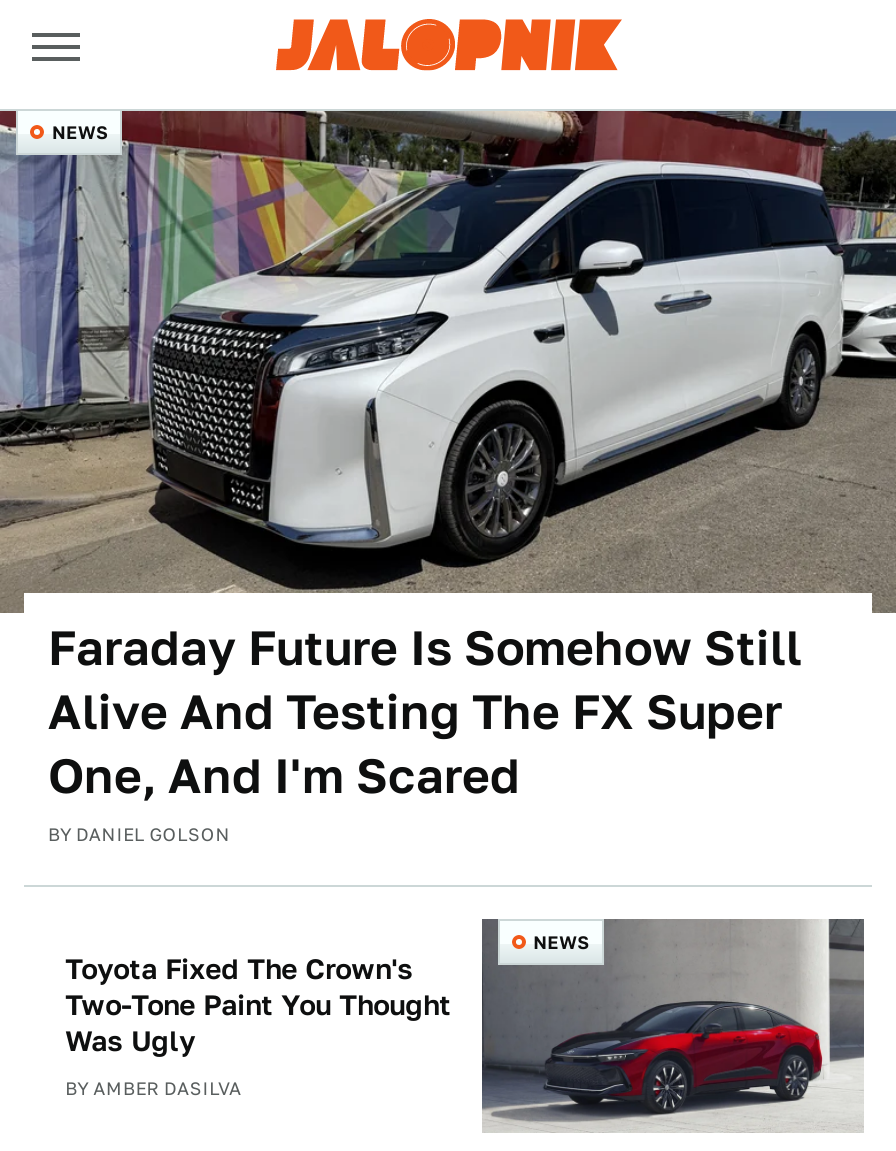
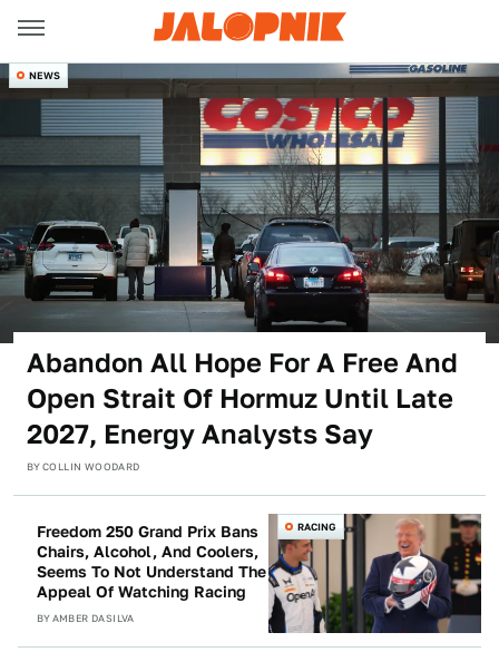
[6,109,890,844] [image] | Faraday Future Is Somehow Still | Alive And Testing The FX Super | One, And I'm Scared | BY DANIEL GOLSON -> [3,62,496,472] [image] | Abandon All Hope For A Free And | Open Strait Of Hormuz Until Late | 2027, Energy Analysts Say | BY COLLIN WOODARD
[65,919,864,1133] [image] | NEWS | Toyota Fixed The Crown's | Two-Tone Paint You Thought | Was Ugly -> [36,514,482,642] [image] | RACING | Freedom 250 Grand Prix Bans | Chairs, Alcohol, And Coolers, | Seems To Not Understand The | Appeal Of Watching Racing

